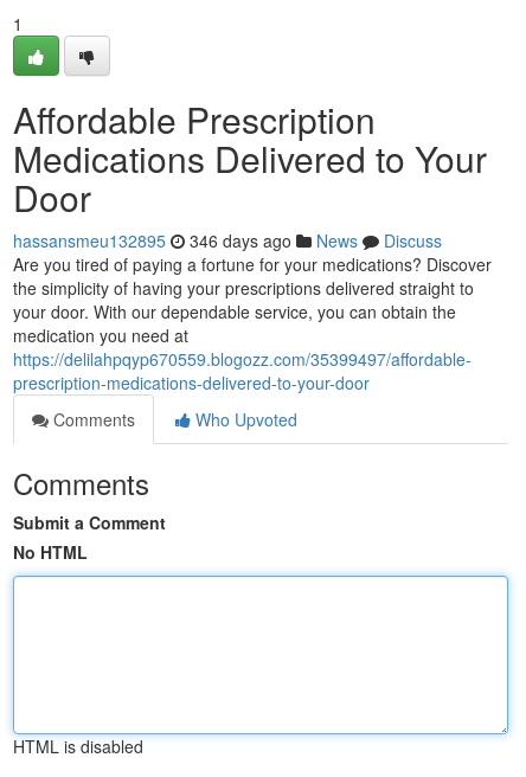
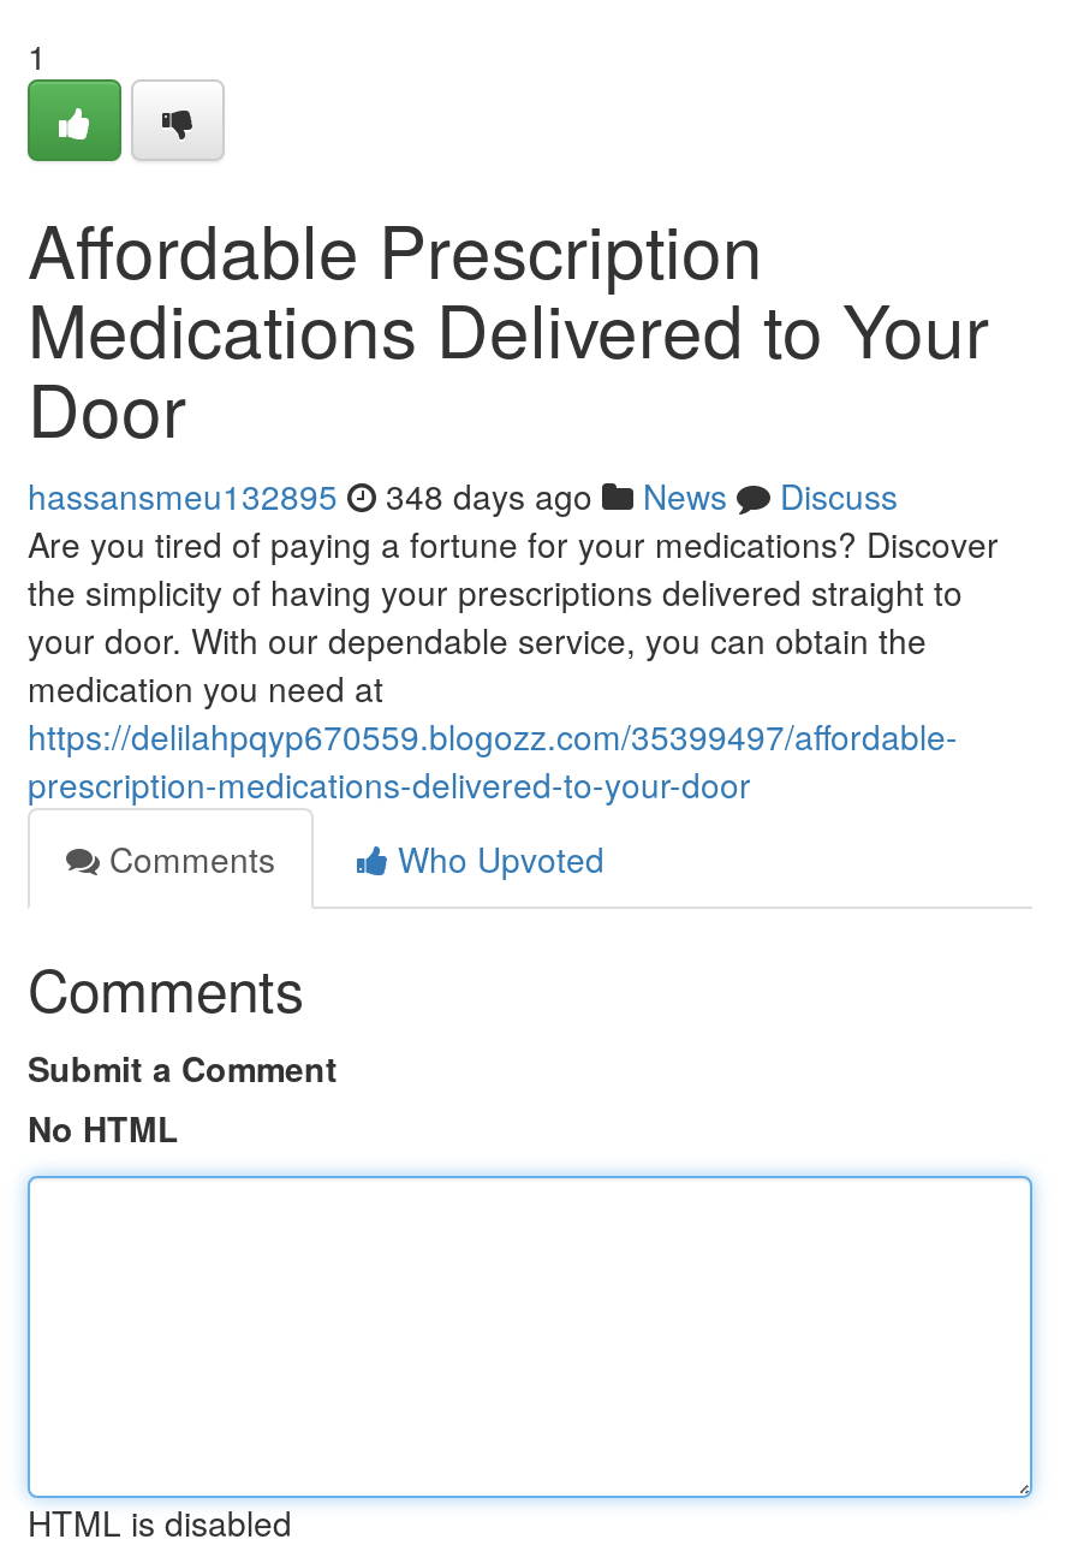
[13,229,442,252] hassansmeu132895 346 days ago News Discuss -> [28,471,898,519] hassansmeu132895 348 days ago News Discuss

